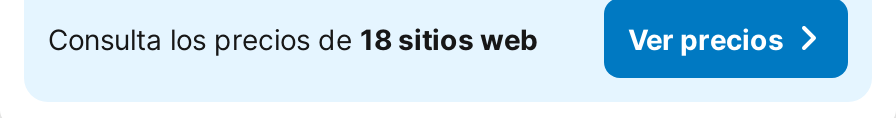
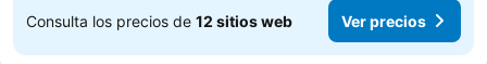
[48,21,538,55] Consulta los precios de 18 sitios web -> [26,11,292,30] Consulta los precios de 12 sitios web

